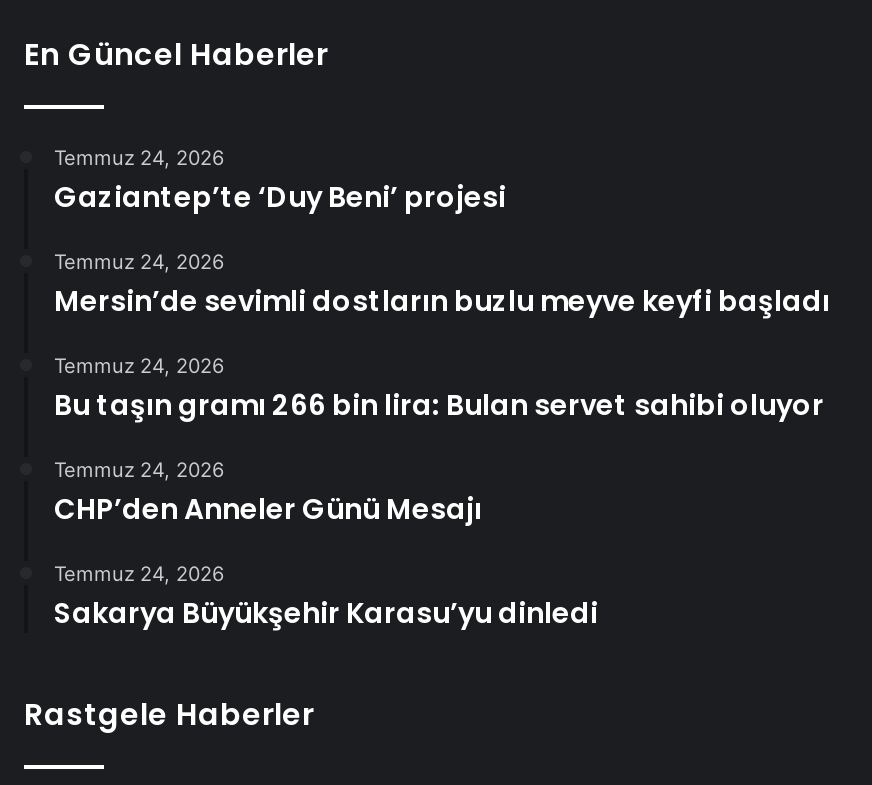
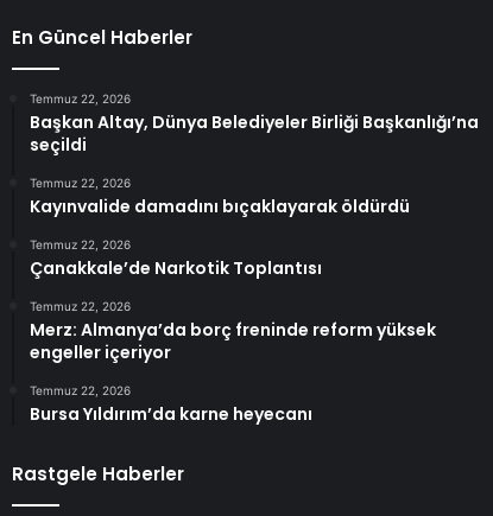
[54,145,506,217] Temmuz 24, 2026 | Gaziantep’te ‘Duy Beni’ projesi -> [30,91,479,157] Temmuz 22, 2026 | Başkan Altay, Dünya Belediyeler Birliği Başkanlığı’na | seçildi
[54,249,830,321] Temmuz 24, 2026 | Mersin’de sevimli dostların buzlu meyve keyfi başladı -> [30,176,410,218] Temmuz 22, 2026 | Kayınvalide damadını bıçaklayarak öldürdü
[54,353,824,425] Temmuz 24, 2026 | Bu taşın gramı 266 bin lira: Bulan servet sahibi oluyor -> [30,237,322,280] Temmuz 22, 2026 | Çanakkale’de Narkotik Toplantısı
[54,457,482,529] Temmuz 24, 2026 | CHP’den Anneler Günü Mesajı -> [30,299,436,364] Temmuz 22, 2026 | Merz: Almanya’da borç freninde reform yüksek | engeller içeriyor
[54,561,598,633] Temmuz 24, 2026 | Sakarya Büyükşehir Karasu’yu dinledi -> [30,383,312,426] Temmuz 22, 2026 | Bursa Yıldırım’da karne heyecanı

